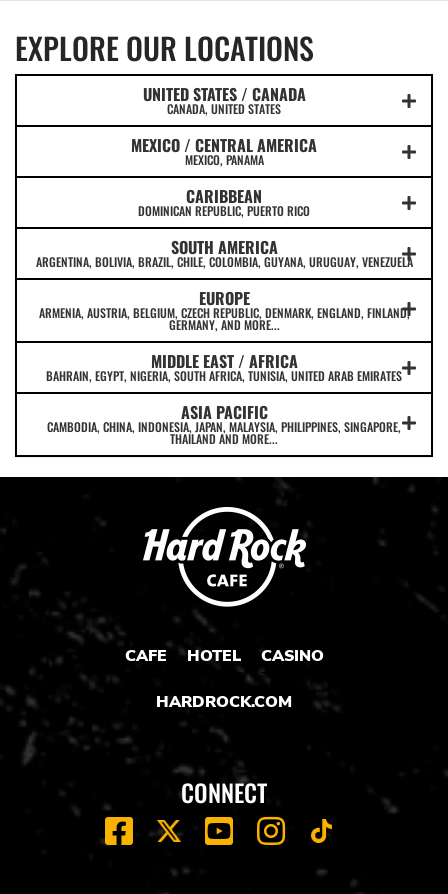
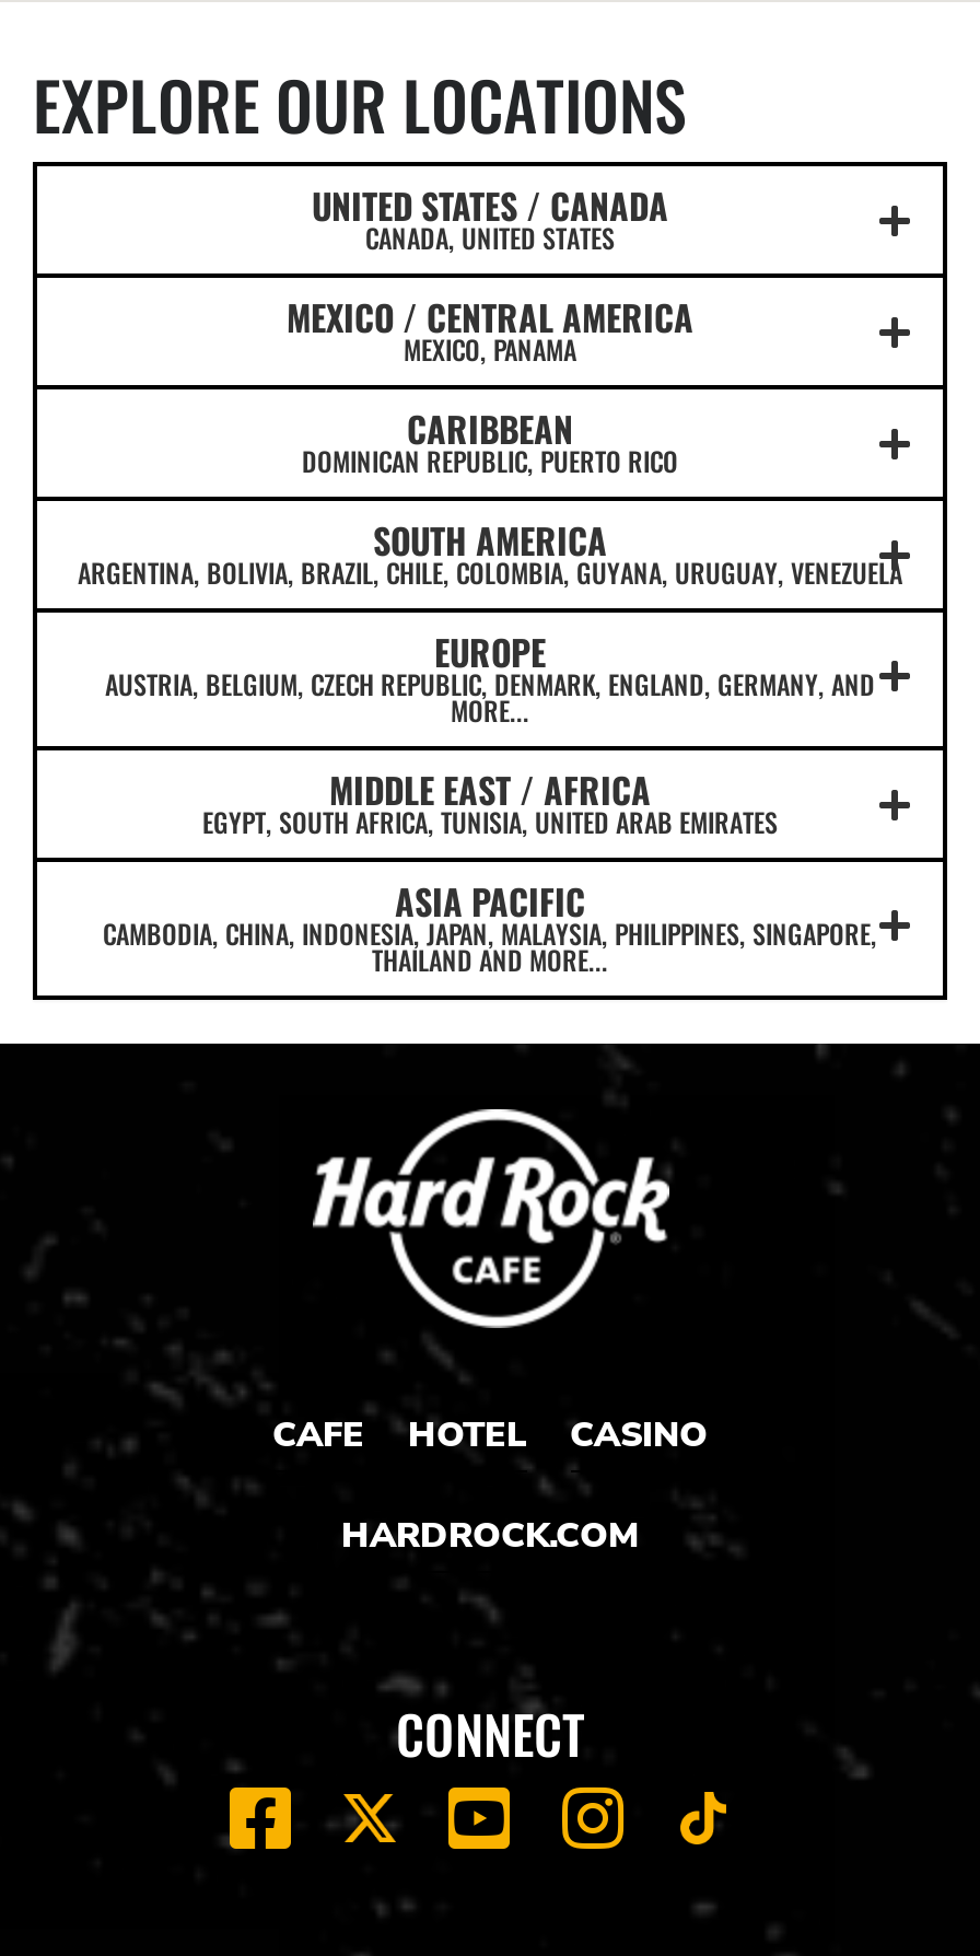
[38,304,409,333] ARMENIA, AUSTRIA, BELGIUM, CZECH REPUBLIC, DENMARK, ENGLAND, FINLAND, | GERMANY, AND MORE... -> [105,665,875,729] AUSTRIA, BELGIUM, CZECH REPUBLIC, DENMARK, ENGLAND, GERMANY, AND | MORE...
[46,367,402,384] BAHRAIN, EGYPT, NIGERIA, SOUTH AFRICA, TUNISIA, UNITED ARAB EMIRATES -> [202,803,778,840] EGYPT, SOUTH AFRICA, TUNISIA, UNITED ARAB EMIRATES

